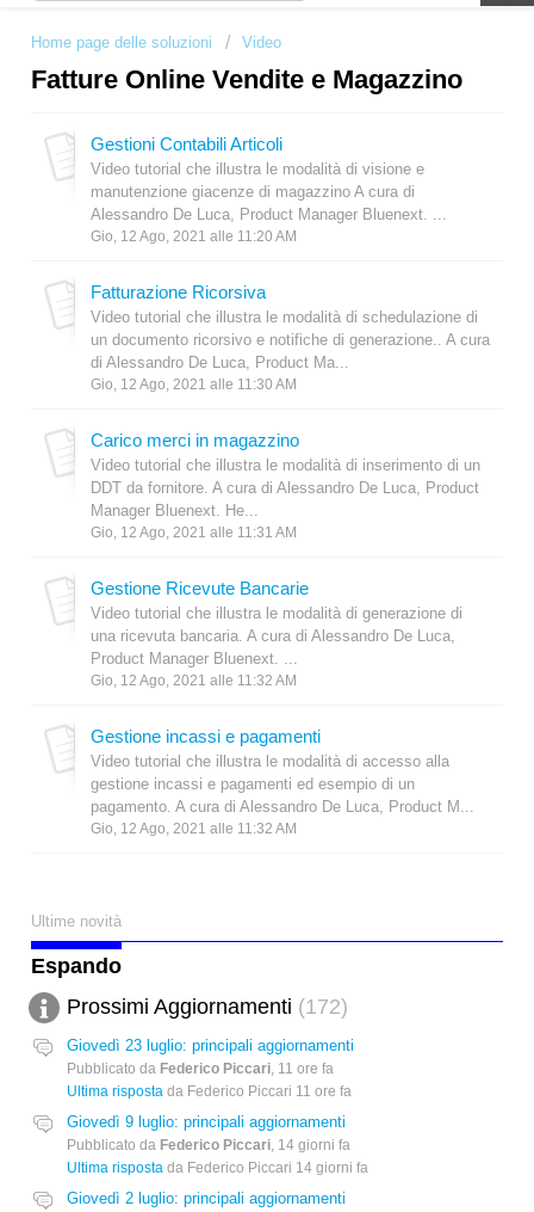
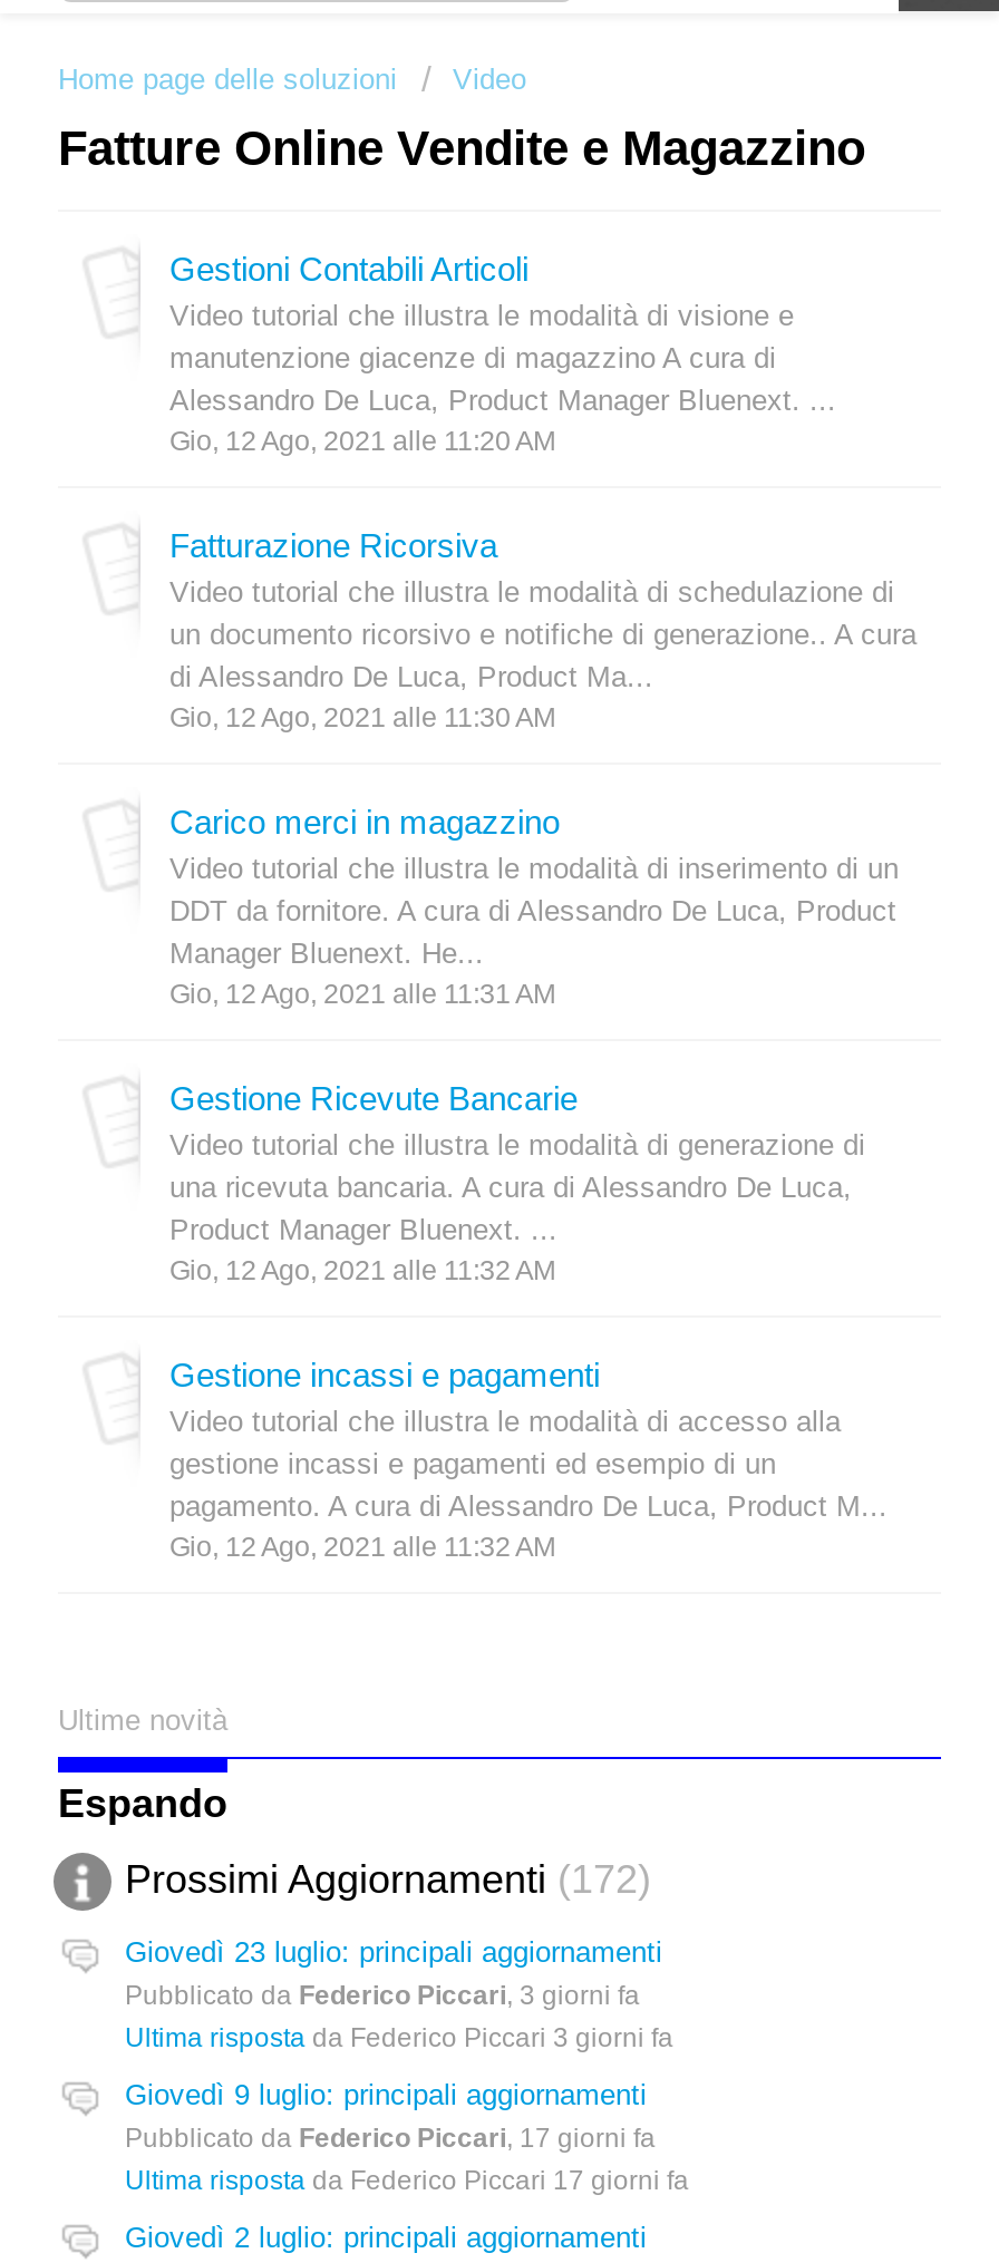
[67,1061,334,1078] Pubblicato da Federico Piccari, 11 ore fa -> [125,1981,640,2012] Pubblicato da Federico Piccari, 3 giorni fa
[67,1084,352,1100] Ultima risposta da Federico Piccari 11 ore fa -> [125,2023,673,2054] Ultima risposta da Federico Piccari 3 giorni fa
[67,1137,350,1154] Pubblicato da Federico Piccari, 14 giorni fa -> [125,2123,656,2155] Pubblicato da Federico Piccari, 17 giorni fa
[67,1160,368,1177] Ultima risposta da Federico Piccari 14 giorni fa -> [125,2166,689,2197] Ultima risposta da Federico Piccari 17 giorni fa

